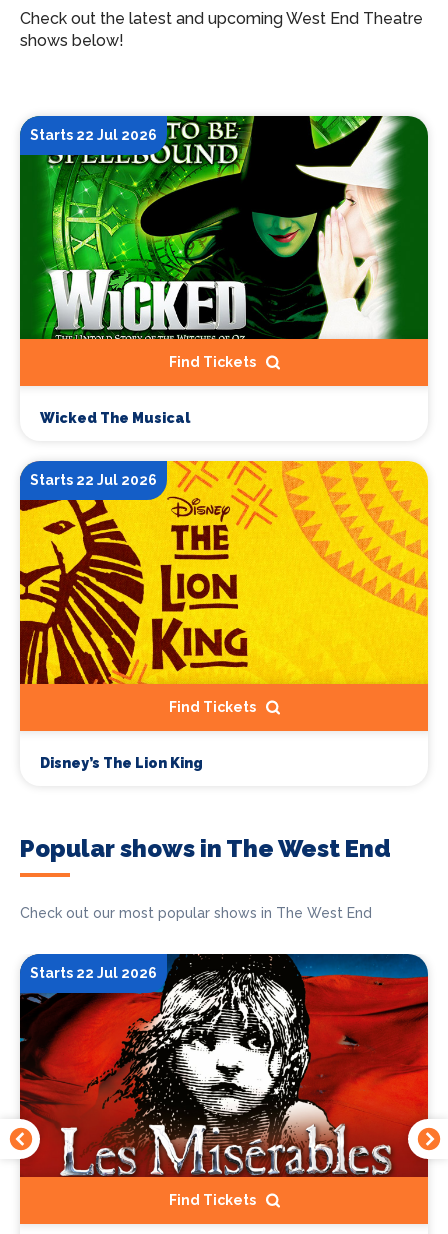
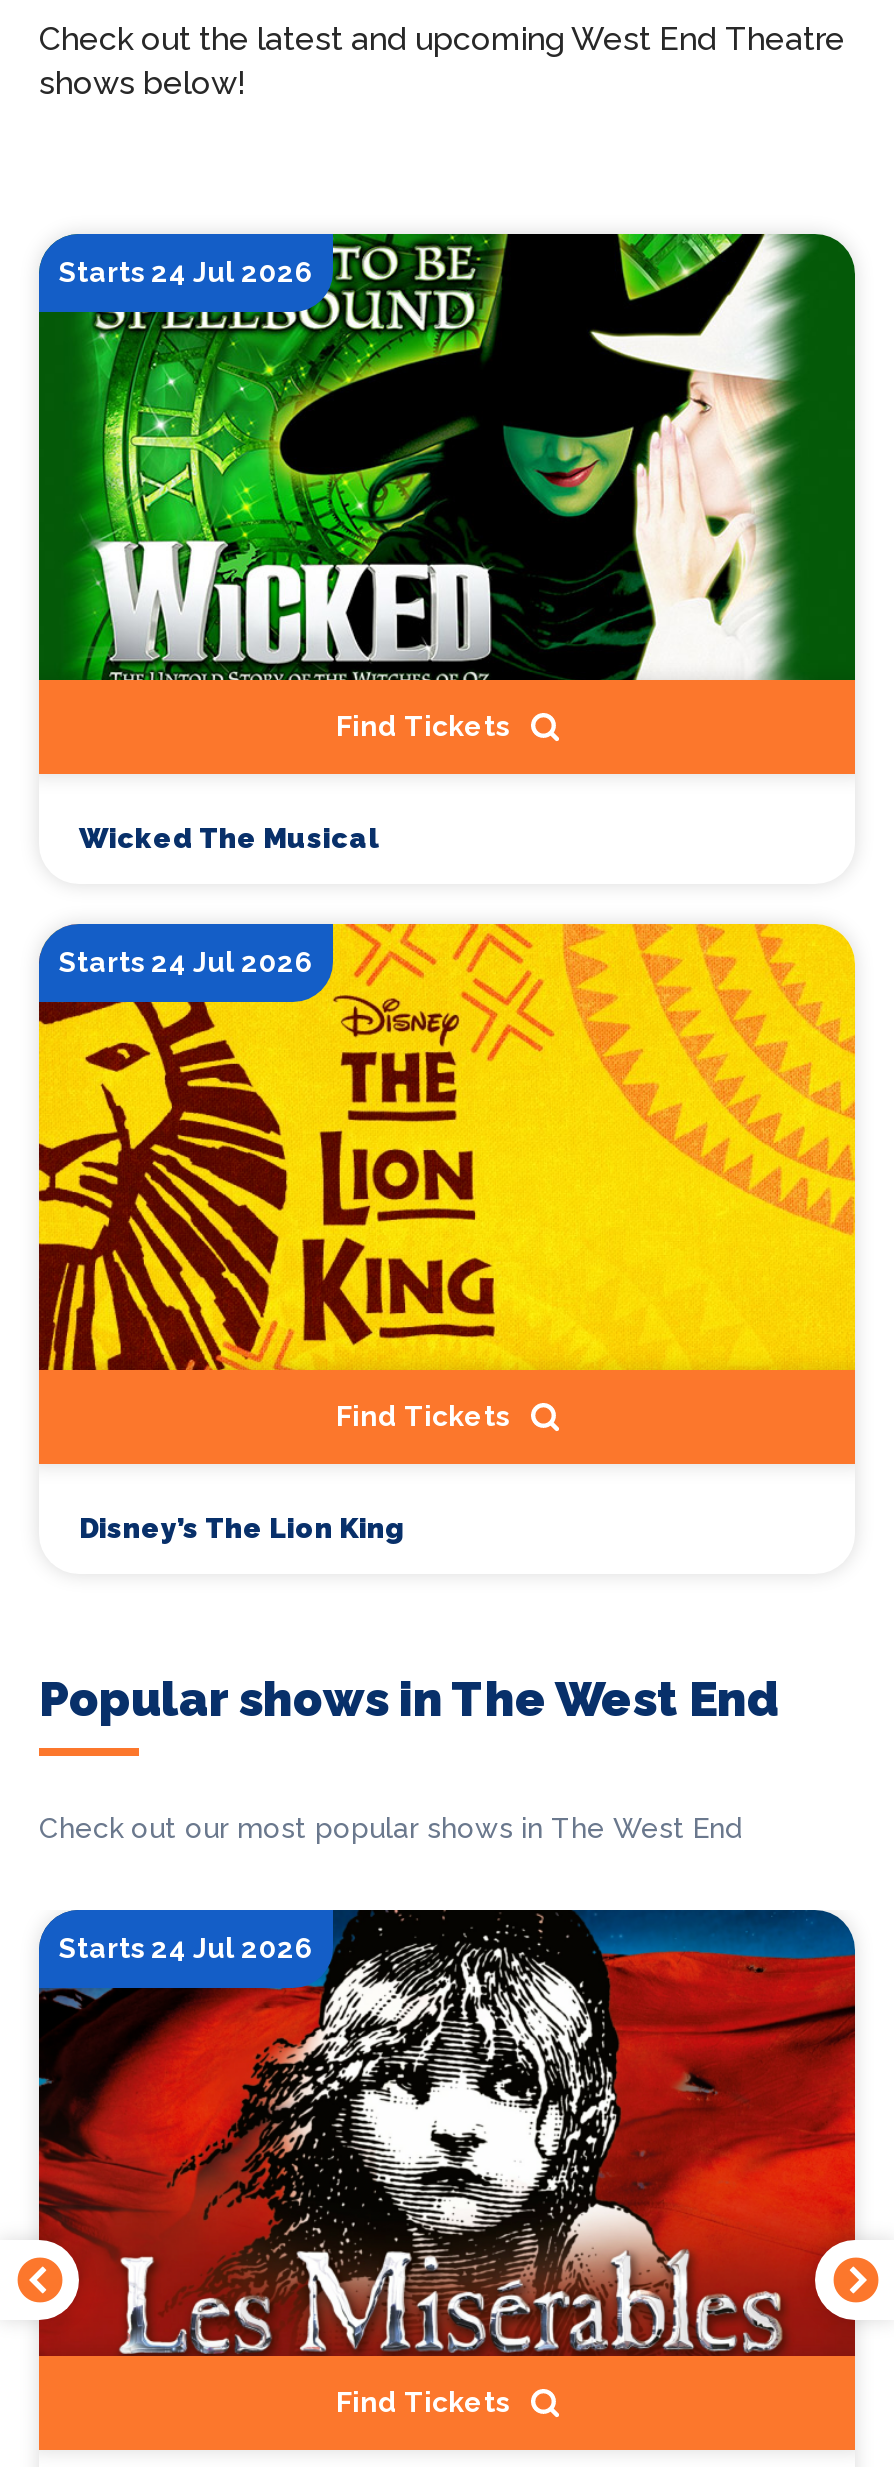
[30,127,157,143] Starts 22 Jul 2026 -> [59,256,313,288] Starts 24 Jul 2026
[30,472,157,488] Starts 22 Jul 2026 -> [59,946,313,978] Starts 24 Jul 2026
[30,965,157,981] Starts 22 Jul 2026 -> [59,1933,313,1965] Starts 24 Jul 2026

